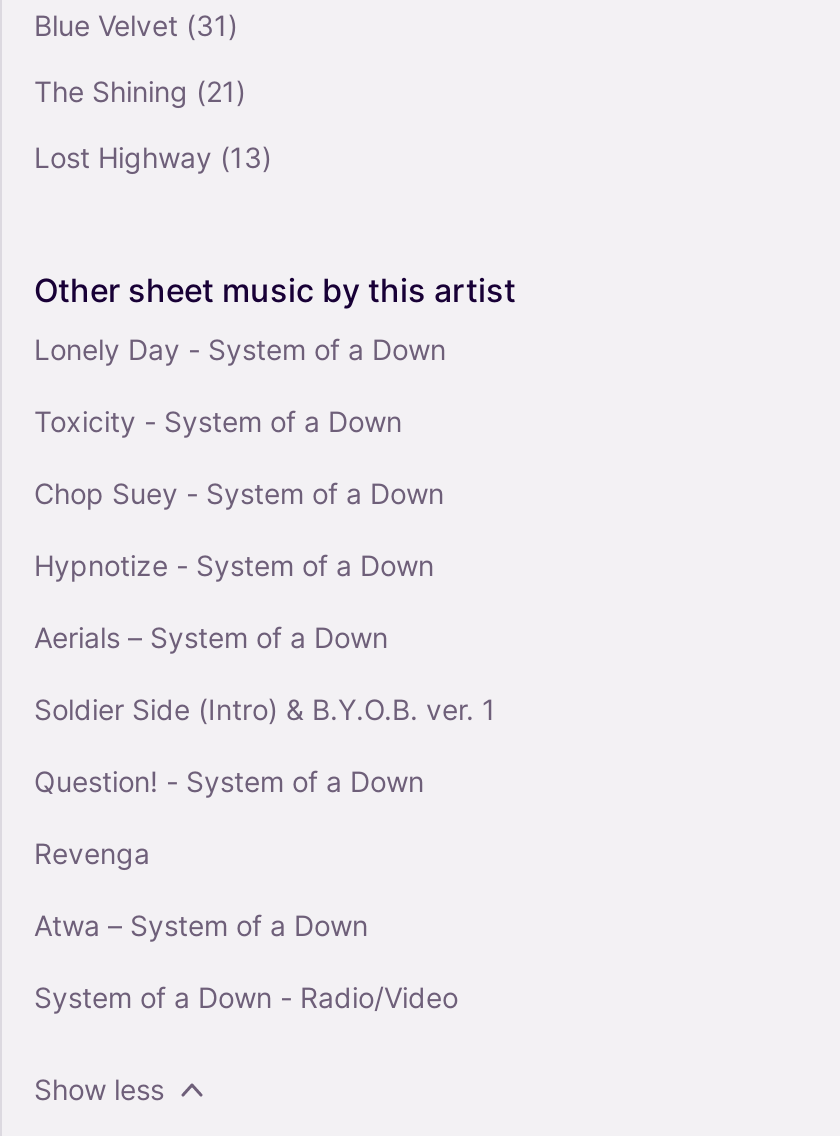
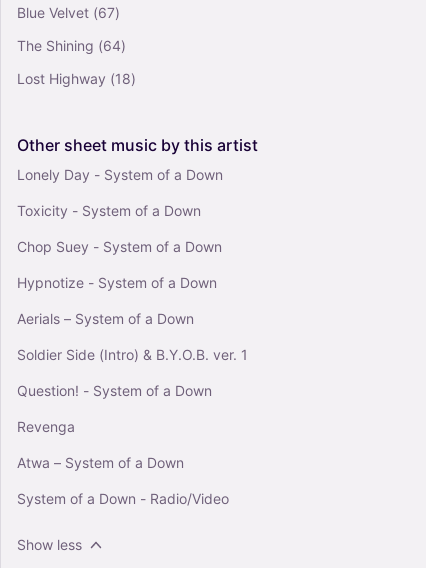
[34,9,238,43] Blue Velvet (31) -> [17,4,120,21] Blue Velvet (67)
[34,75,246,109] The Shining (21) -> [17,37,126,54] The Shining (64)
[34,141,272,175] Lost Highway (13) -> [17,70,136,87] Lost Highway (18)

